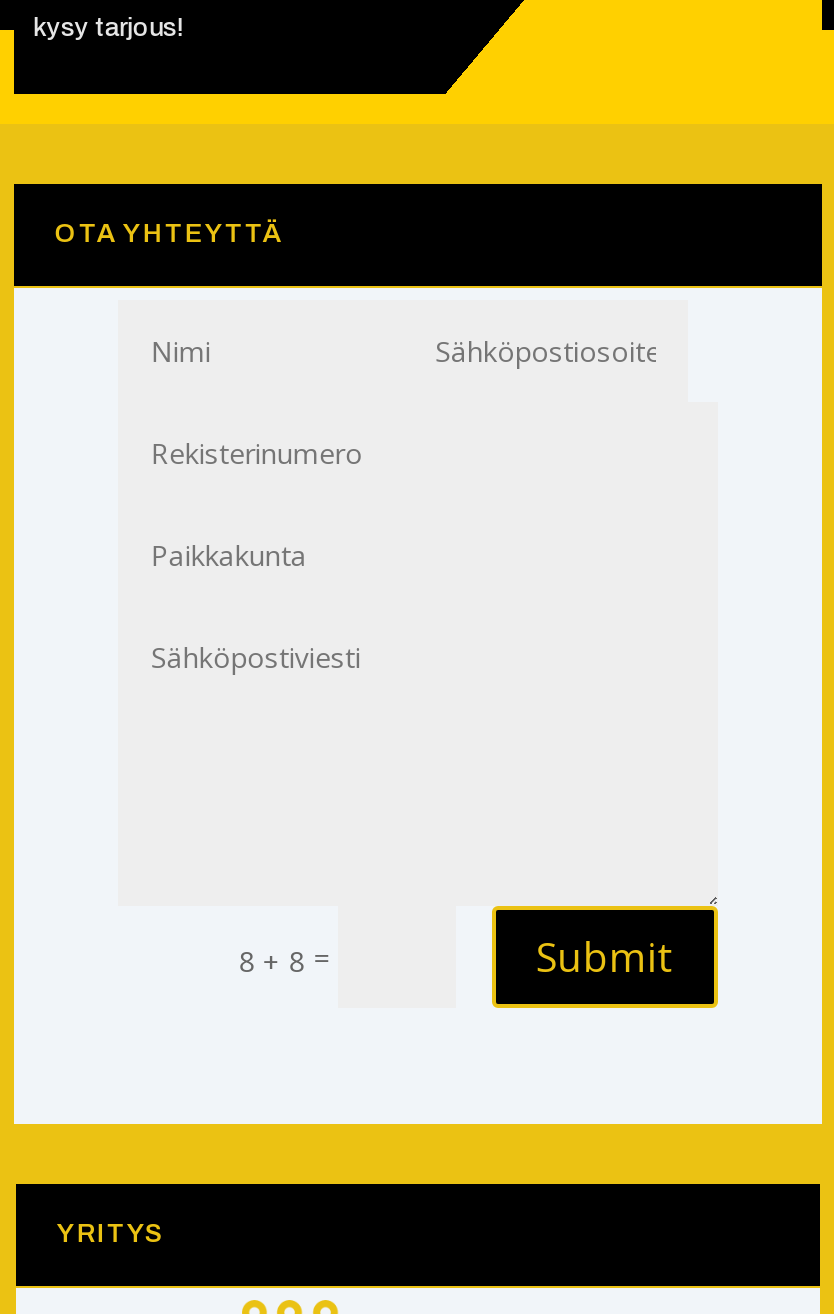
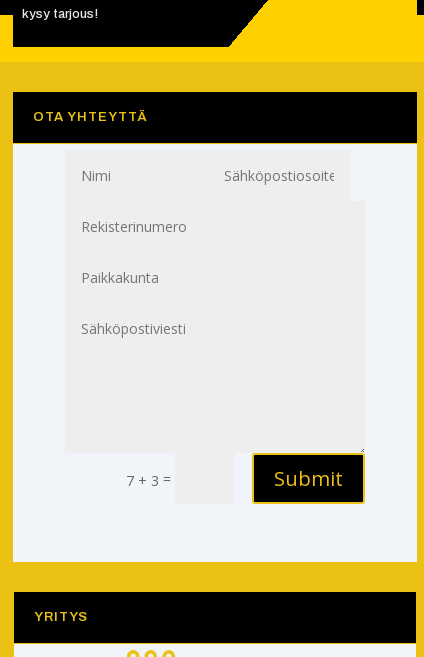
[239,938,337,980] 8 + 8 = -> [126,469,175,490] 7 + 3 =

